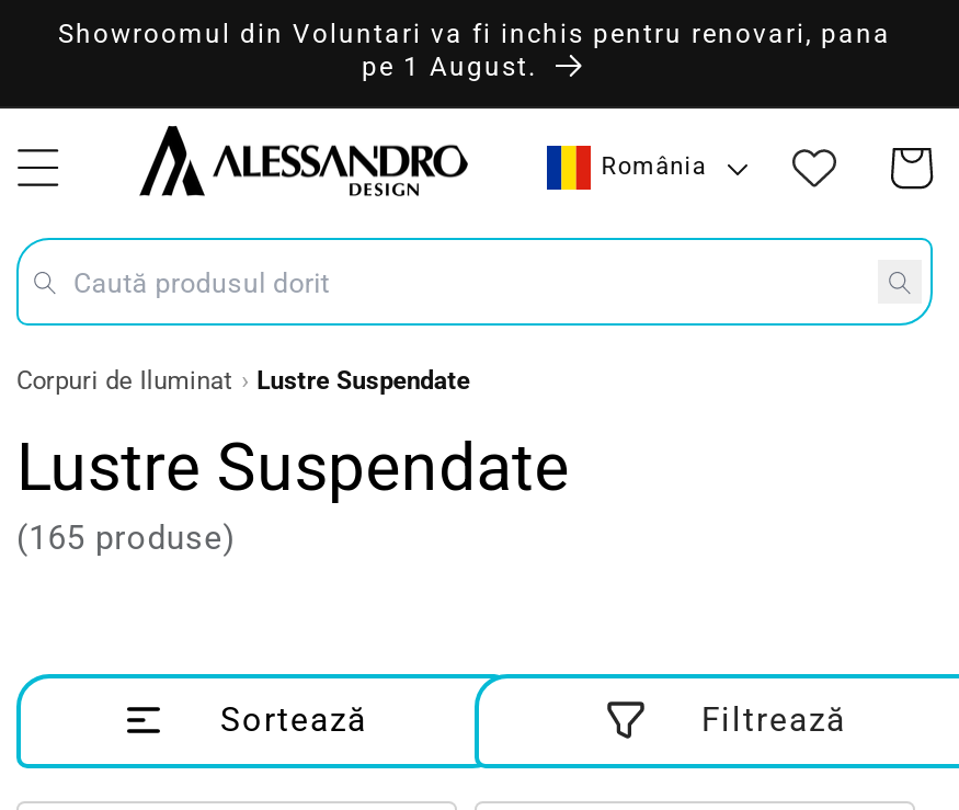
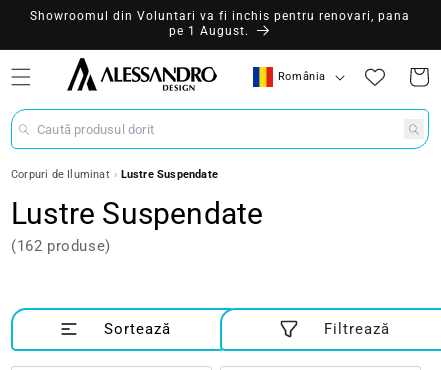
[16,518,235,558] (165 produse) -> [11,237,111,255] (162 produse)

